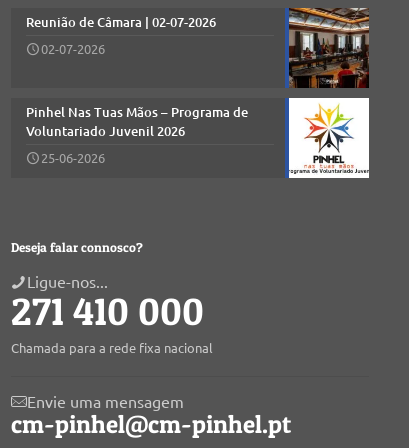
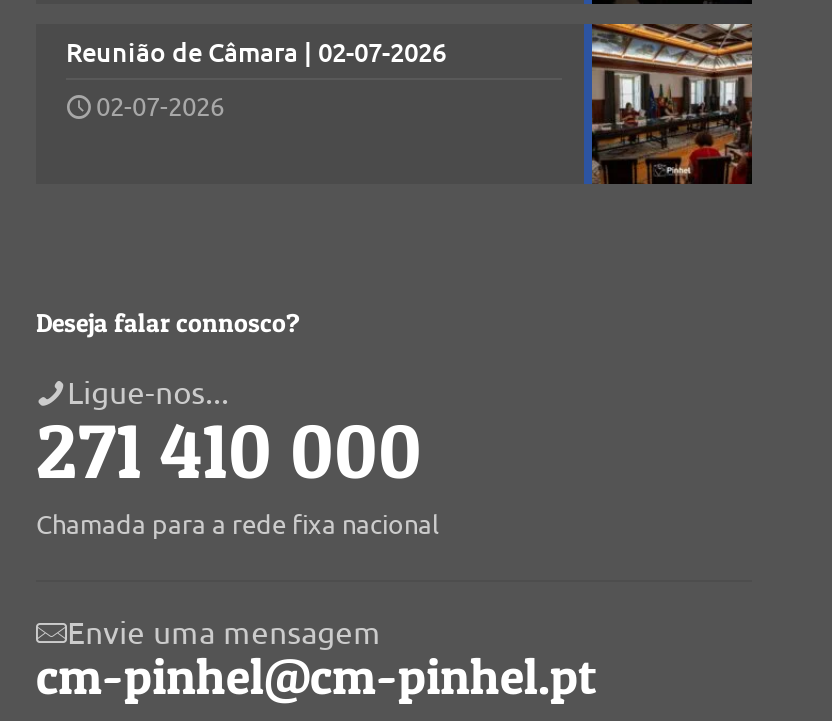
[26,97,370,179] [image] | Pinhel Nas Tuas Mãos – Programa de | Voluntariado Juvenil 2026 | 25-06-2026 -> none

